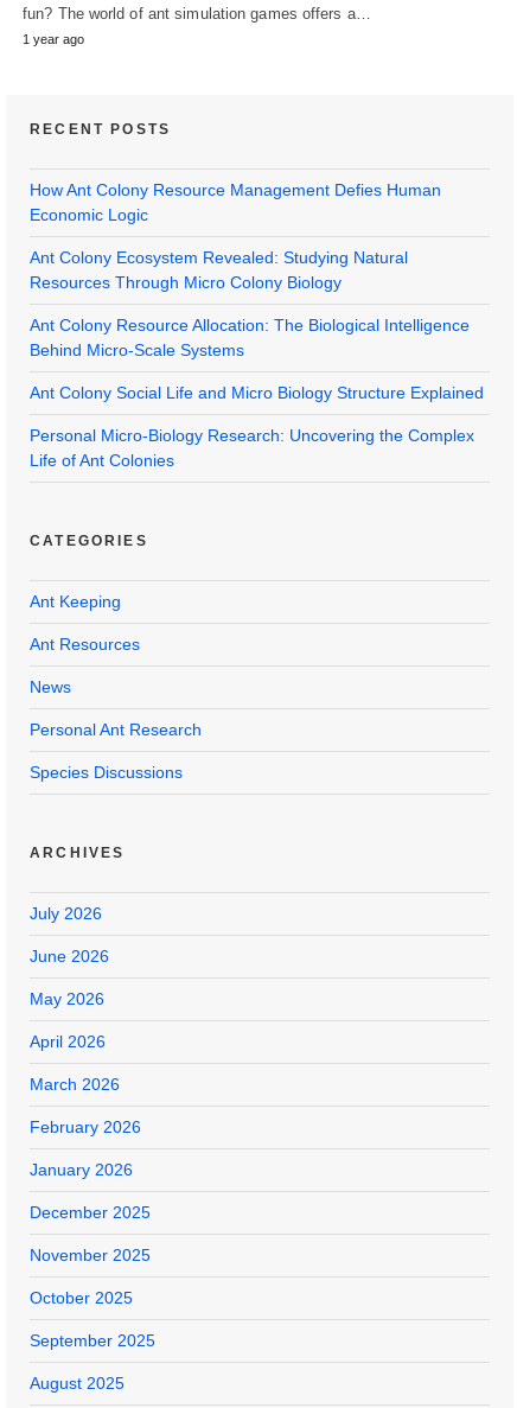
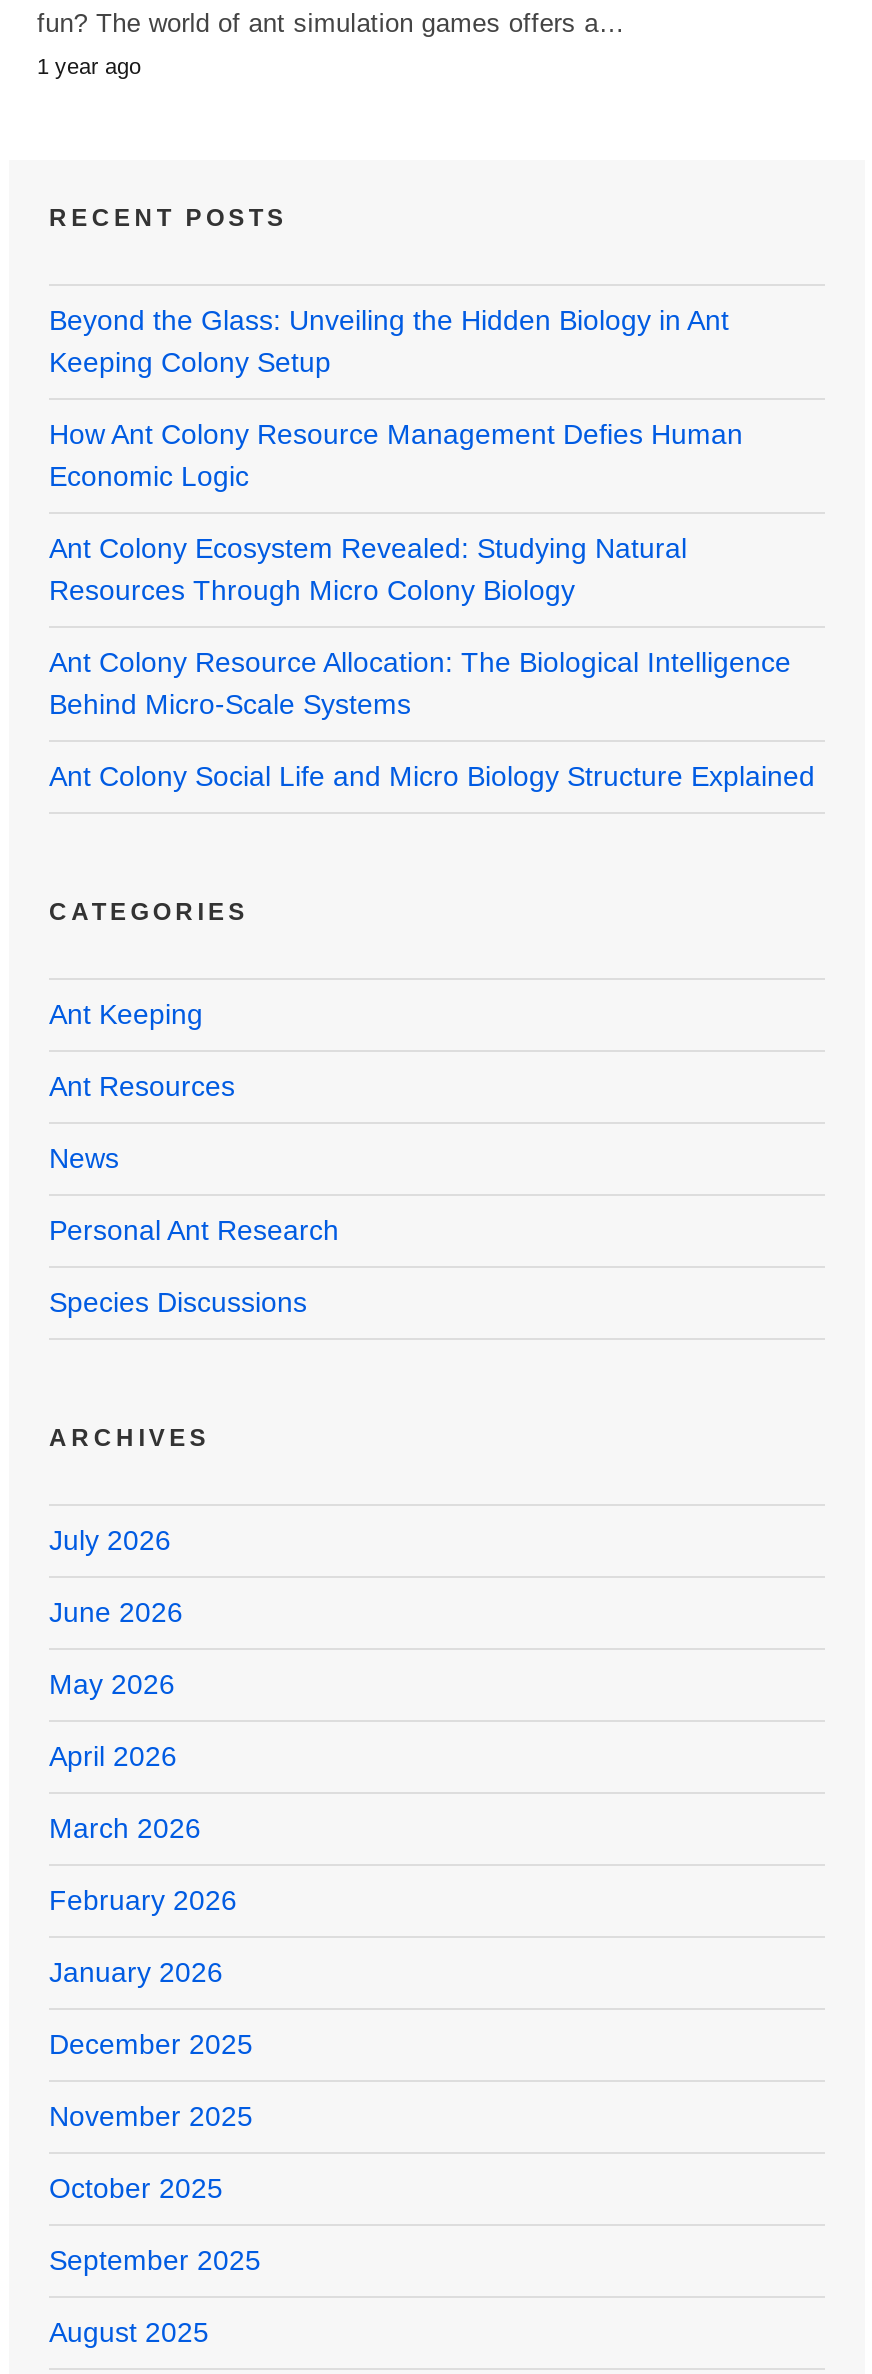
none -> [49,303,729,377] Beyond the Glass: Unveiling the Hidden Biology in Ant | Keeping Colony Setup
moved [30,180,484,402] -> [49,417,815,791]: How Ant Colony Resource Management Defies Human | Economic Logic | Ant Colony Ecosystem Revealed: Studying Natural | Resources Through Micro Colony Biology | Ant Colony Resource Allocation: The Biological Intelligence | Behind Micro-Scale Systems | Ant Colony Social Life and Micro Biology Structure Explained
[30,425,474,469] Personal Micro-Biology Research: Uncovering the Complex | Life of Ant Colonies -> none

